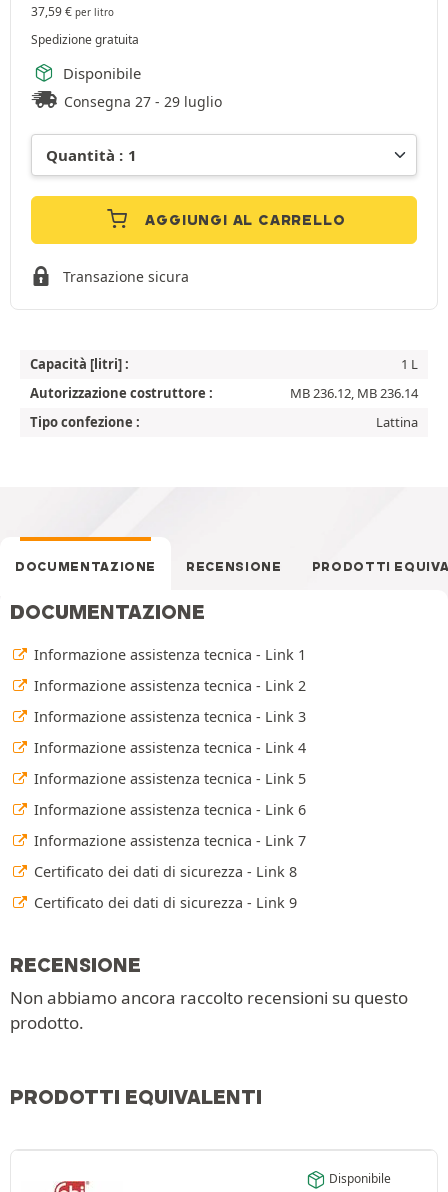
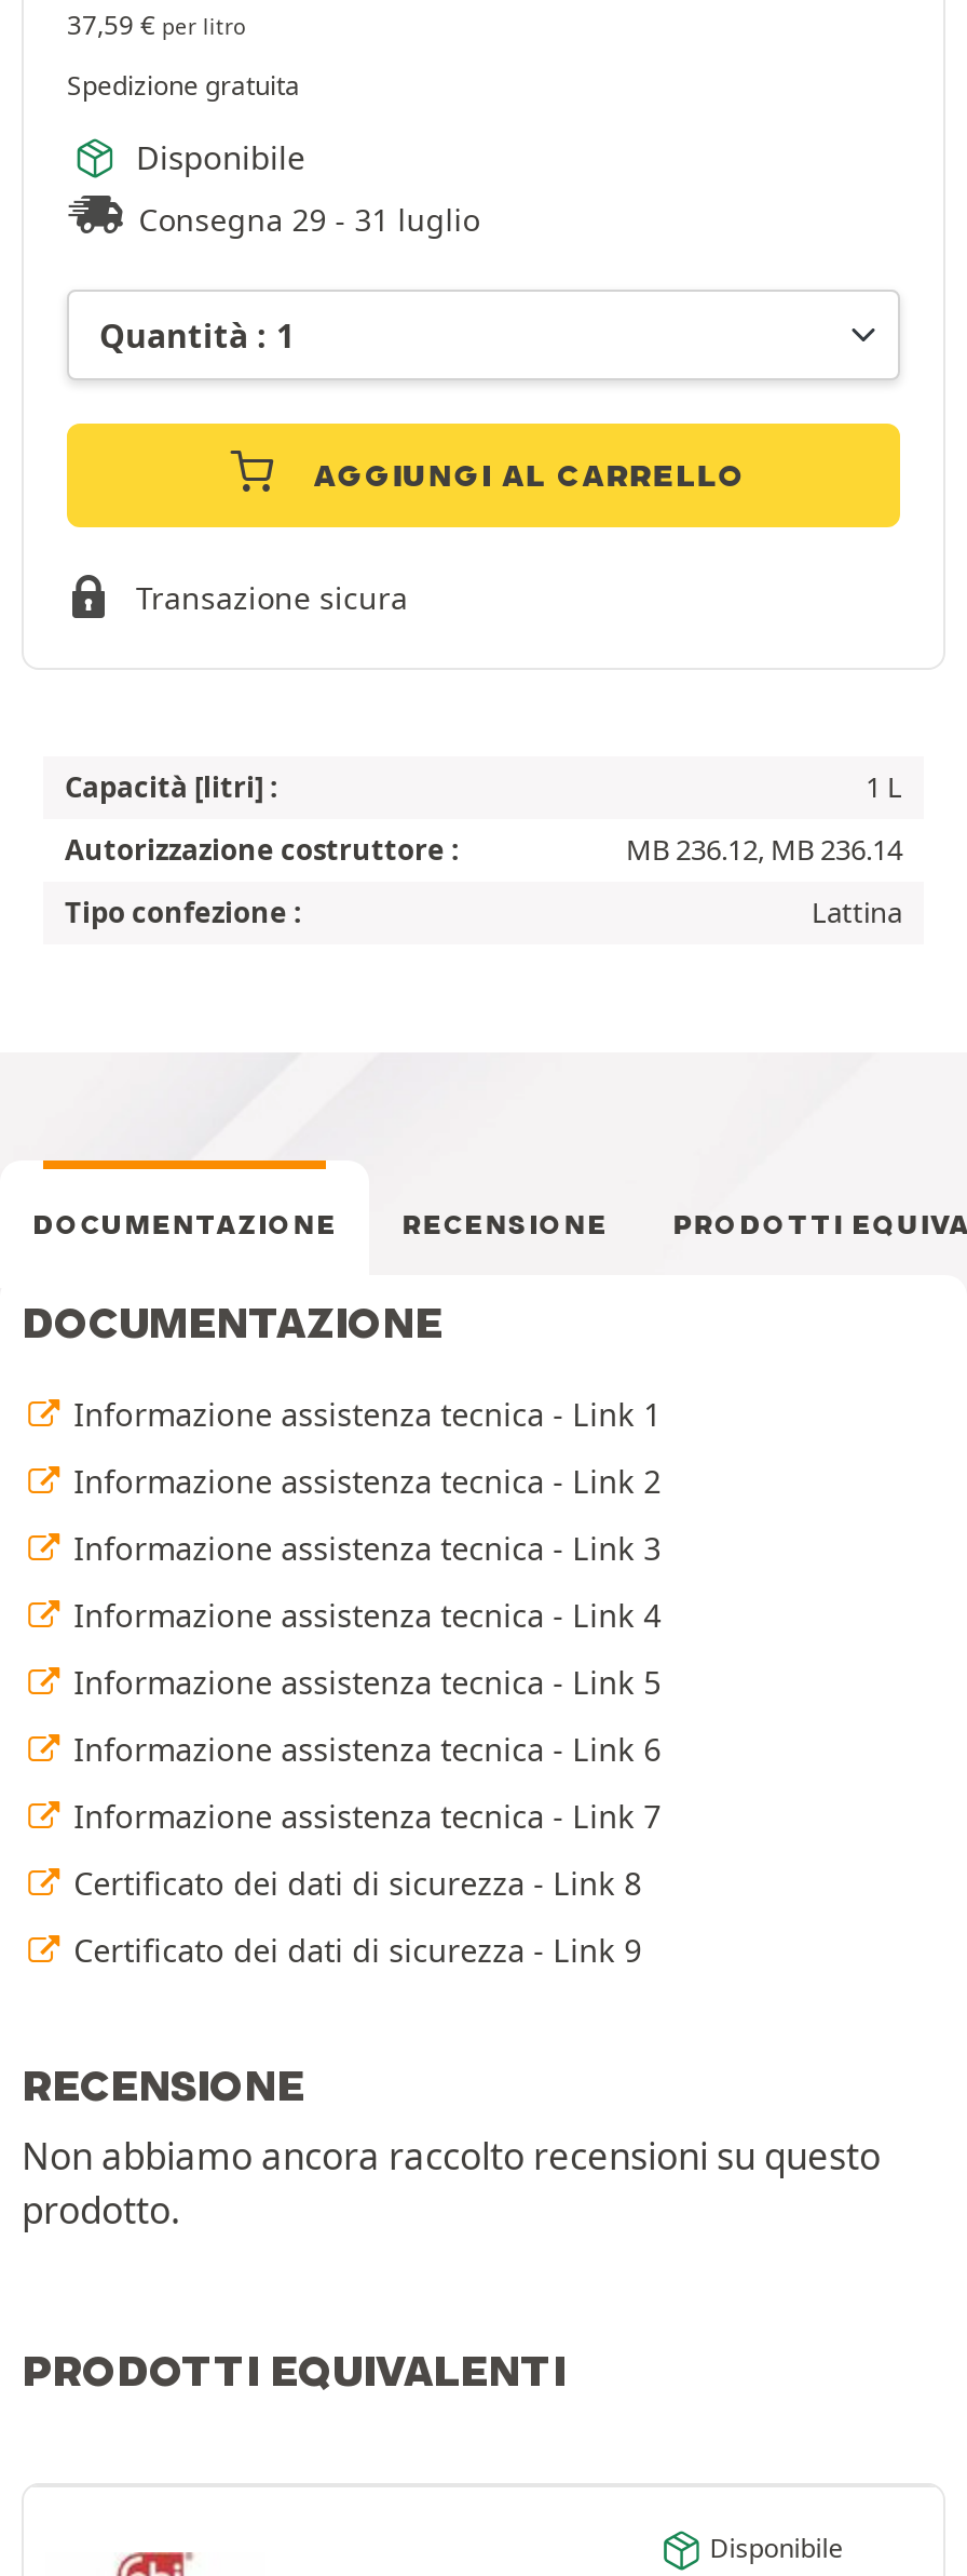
[64,91,222,110] Consegna 27 - 29 luglio -> [139,198,480,239] Consegna 29 - 31 luglio

